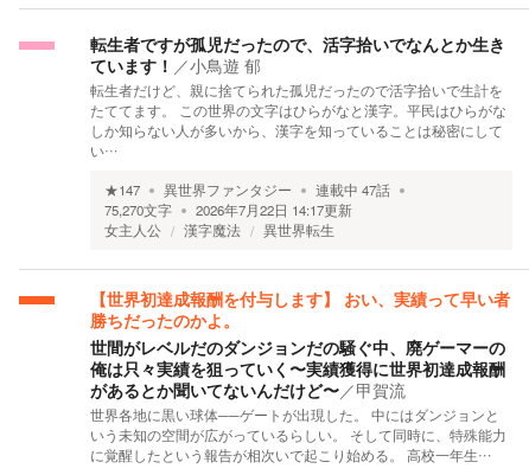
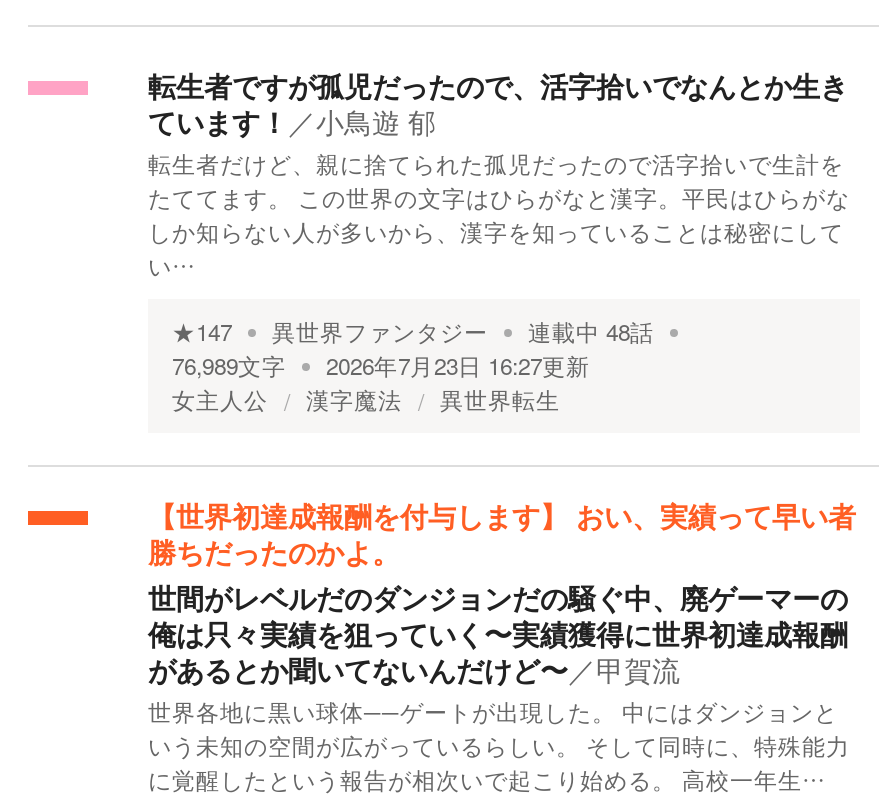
[316,180,390,199] 連載中 47話 -> [528,315,654,347] 連載中 48話
[104,200,172,219] 75,270文字 -> [172,349,286,381] 76,989文字
[196,200,352,219] 2026年7月22日 14:17更新 -> [326,349,590,381] 2026年7月23日 16:27更新

